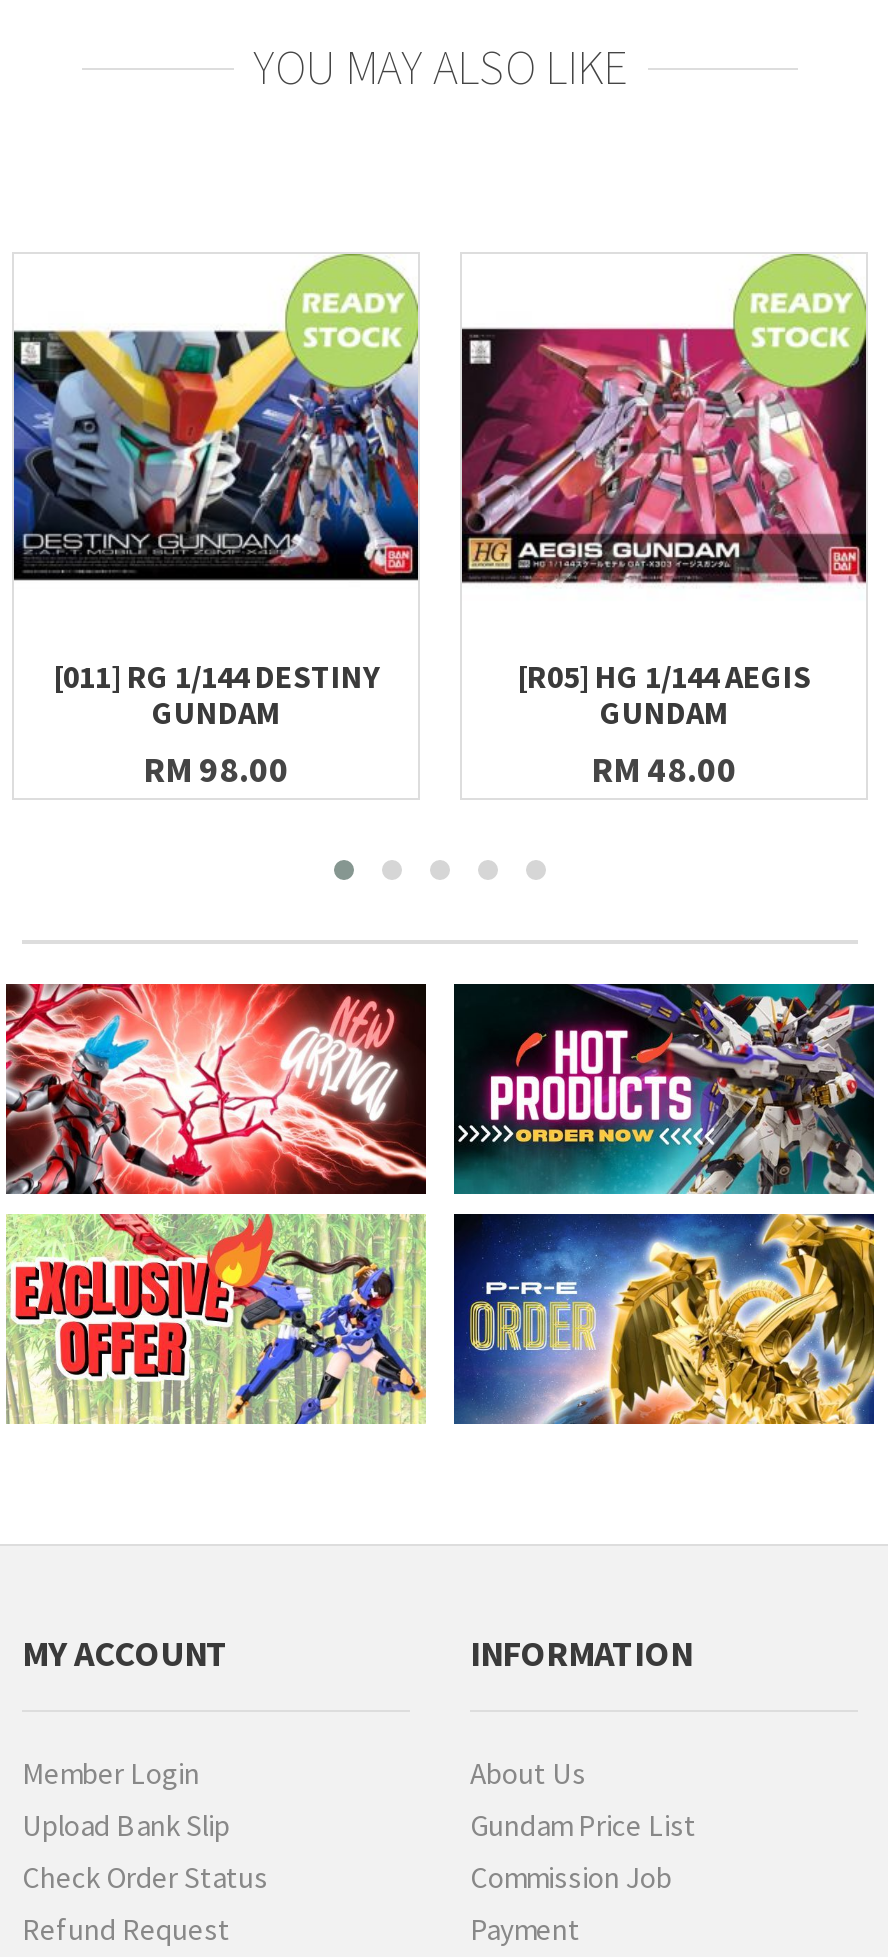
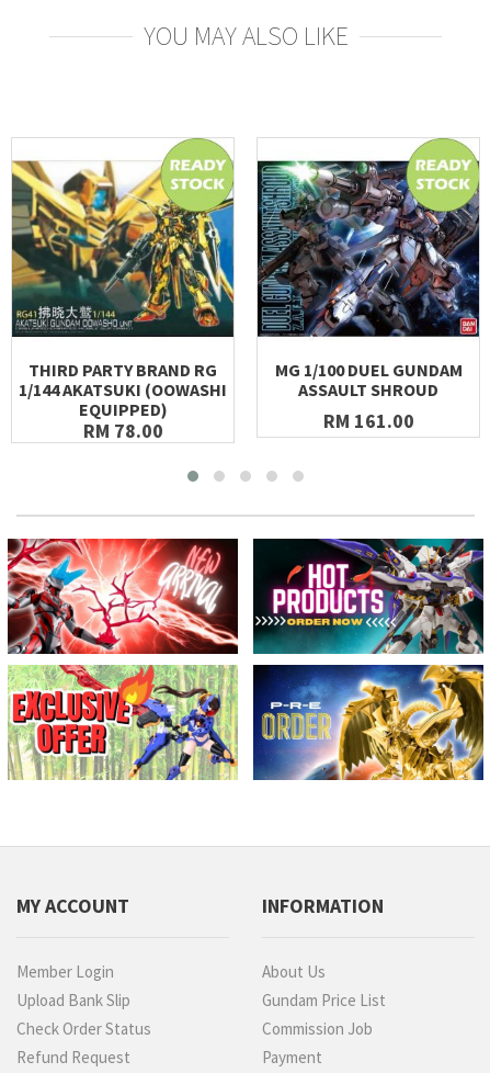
[12,294,420,792] [image] | [011] RG 1/144 DESTINY | GUNDAM | RM 98.00 -> [11,159,235,443] [image] | THIRD PARTY BRAND RG | 1/144 AKATSUKI (OOWASHI | EQUIPPED) | RM 78.00
[460,294,866,792] [image] | [R05] HG 1/144 AEGIS | GUNDAM | RM 48.00 -> [257,159,480,433] [image] | MG 1/100 DUEL GUNDAM | ASSAULT SHROUD | RM 161.00

